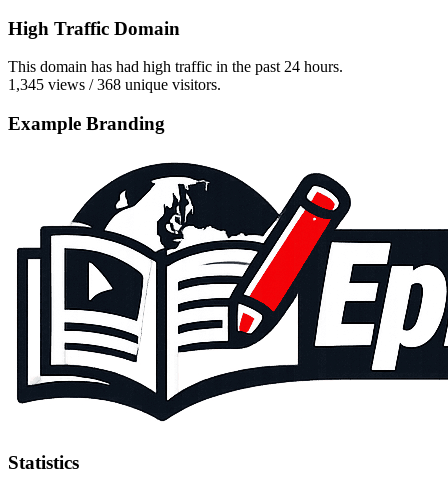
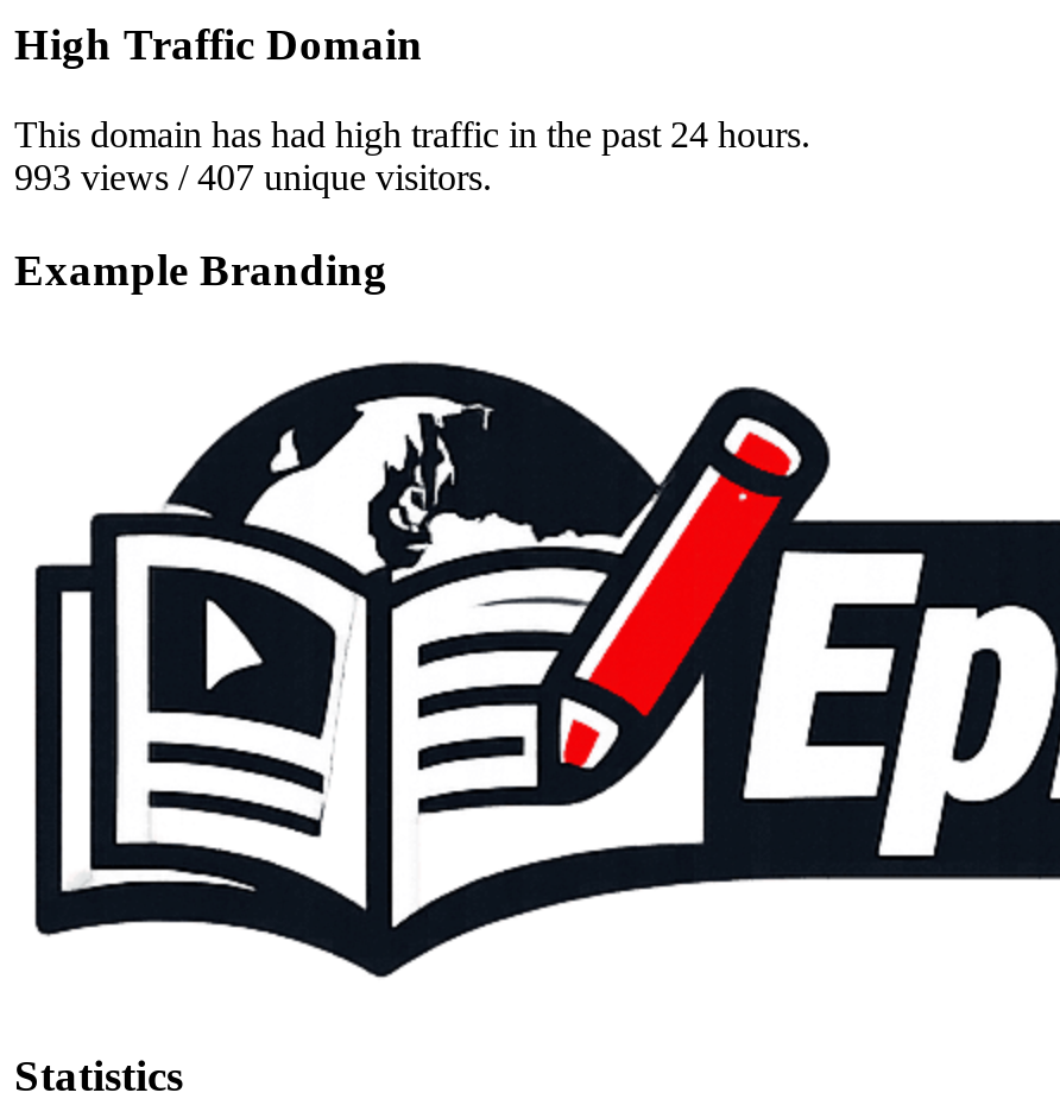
[8,76,221,93] 1,345 views / 368 unique visitors. -> [14,158,492,198] 993 views / 407 unique visitors.

